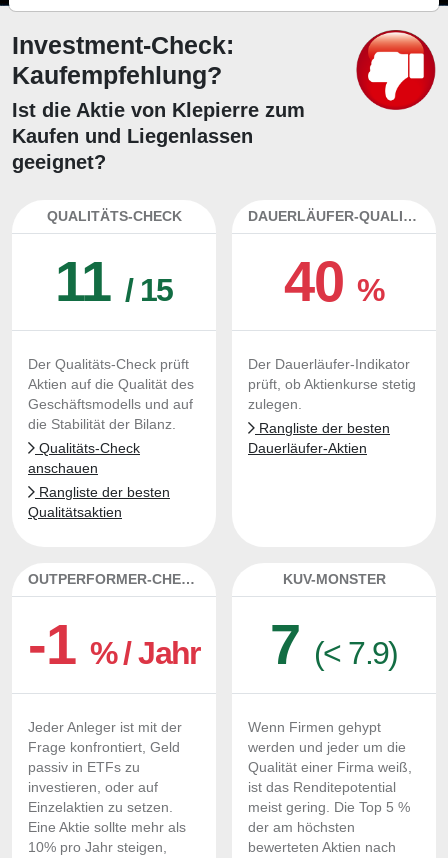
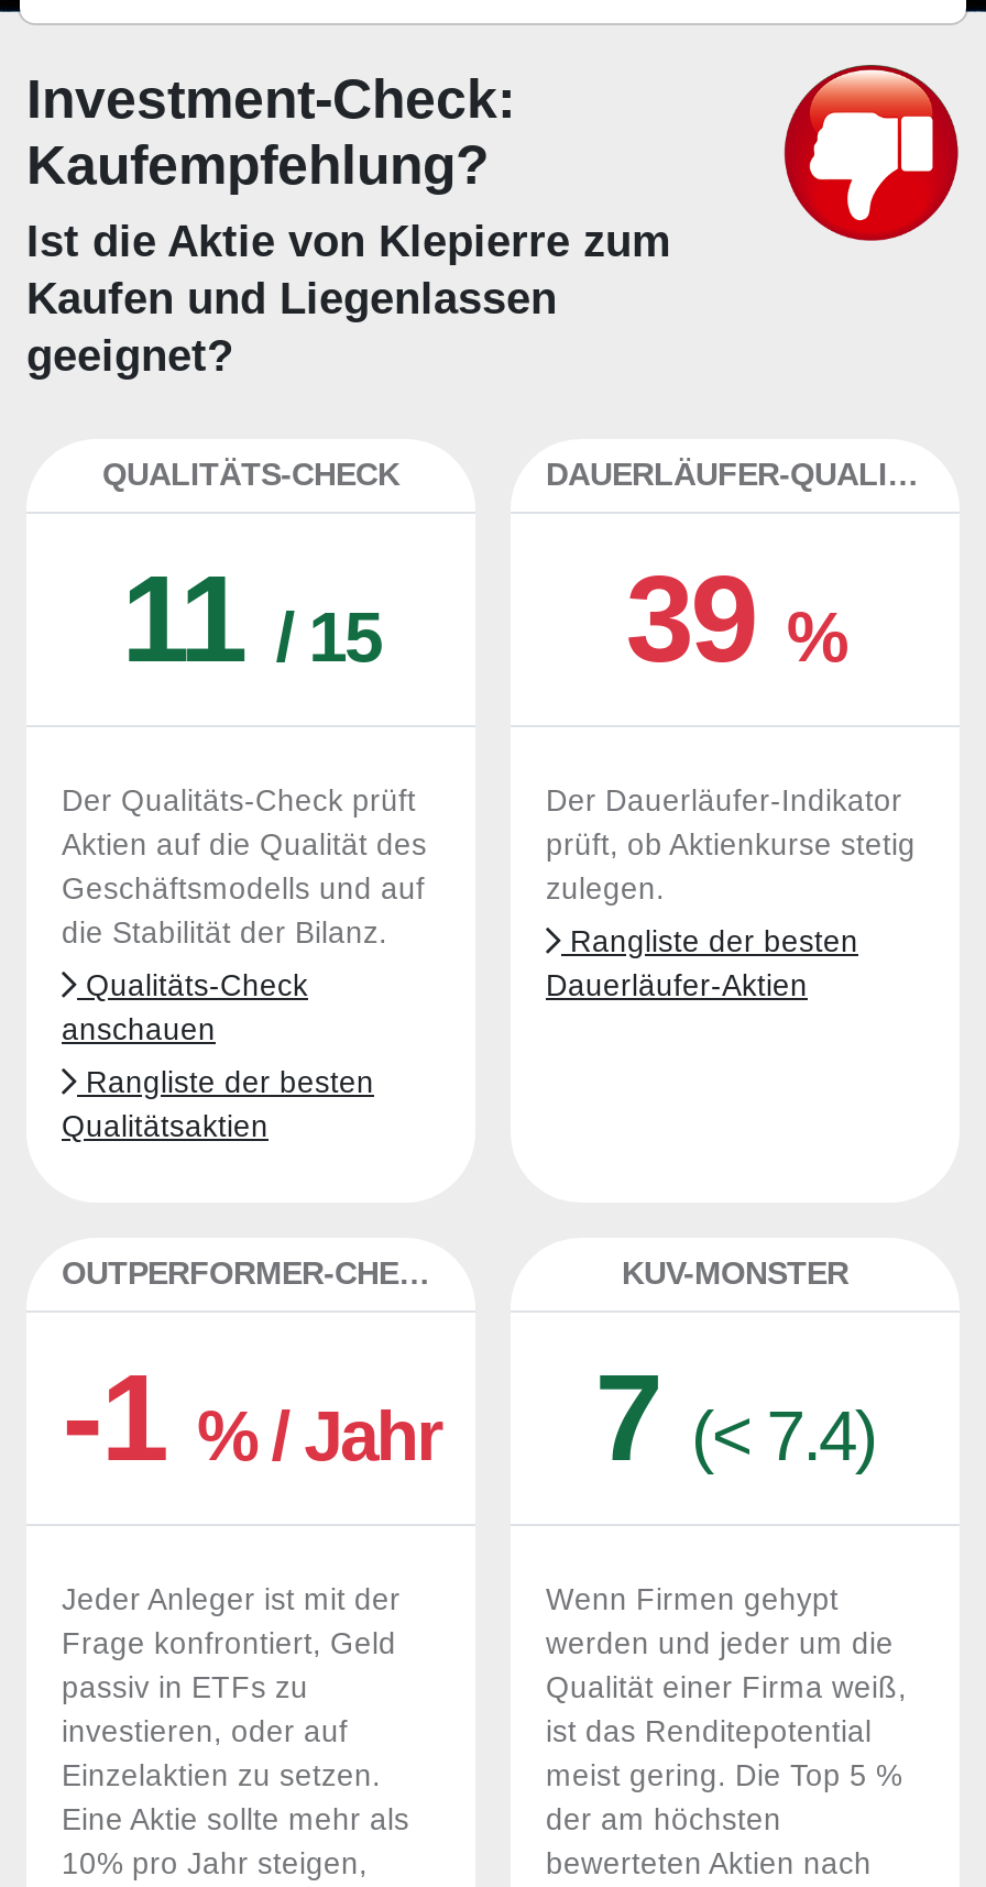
[55,250,384,313] 11 / 15 40% -> [121,549,845,688] 11 / 15 39%
[28,613,398,676] -1% / Jahr 7 (< 7.9) -> [62,1348,876,1486] -1% / Jahr 7 (< 7.4)

